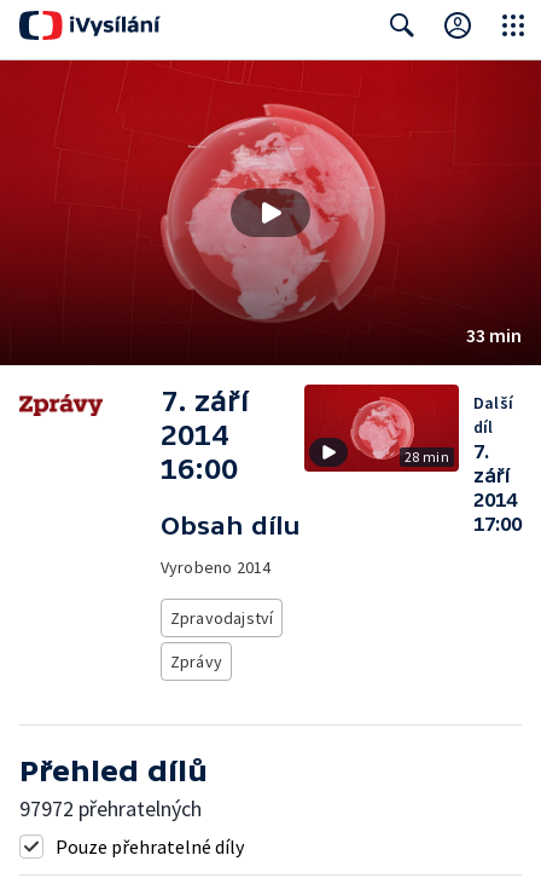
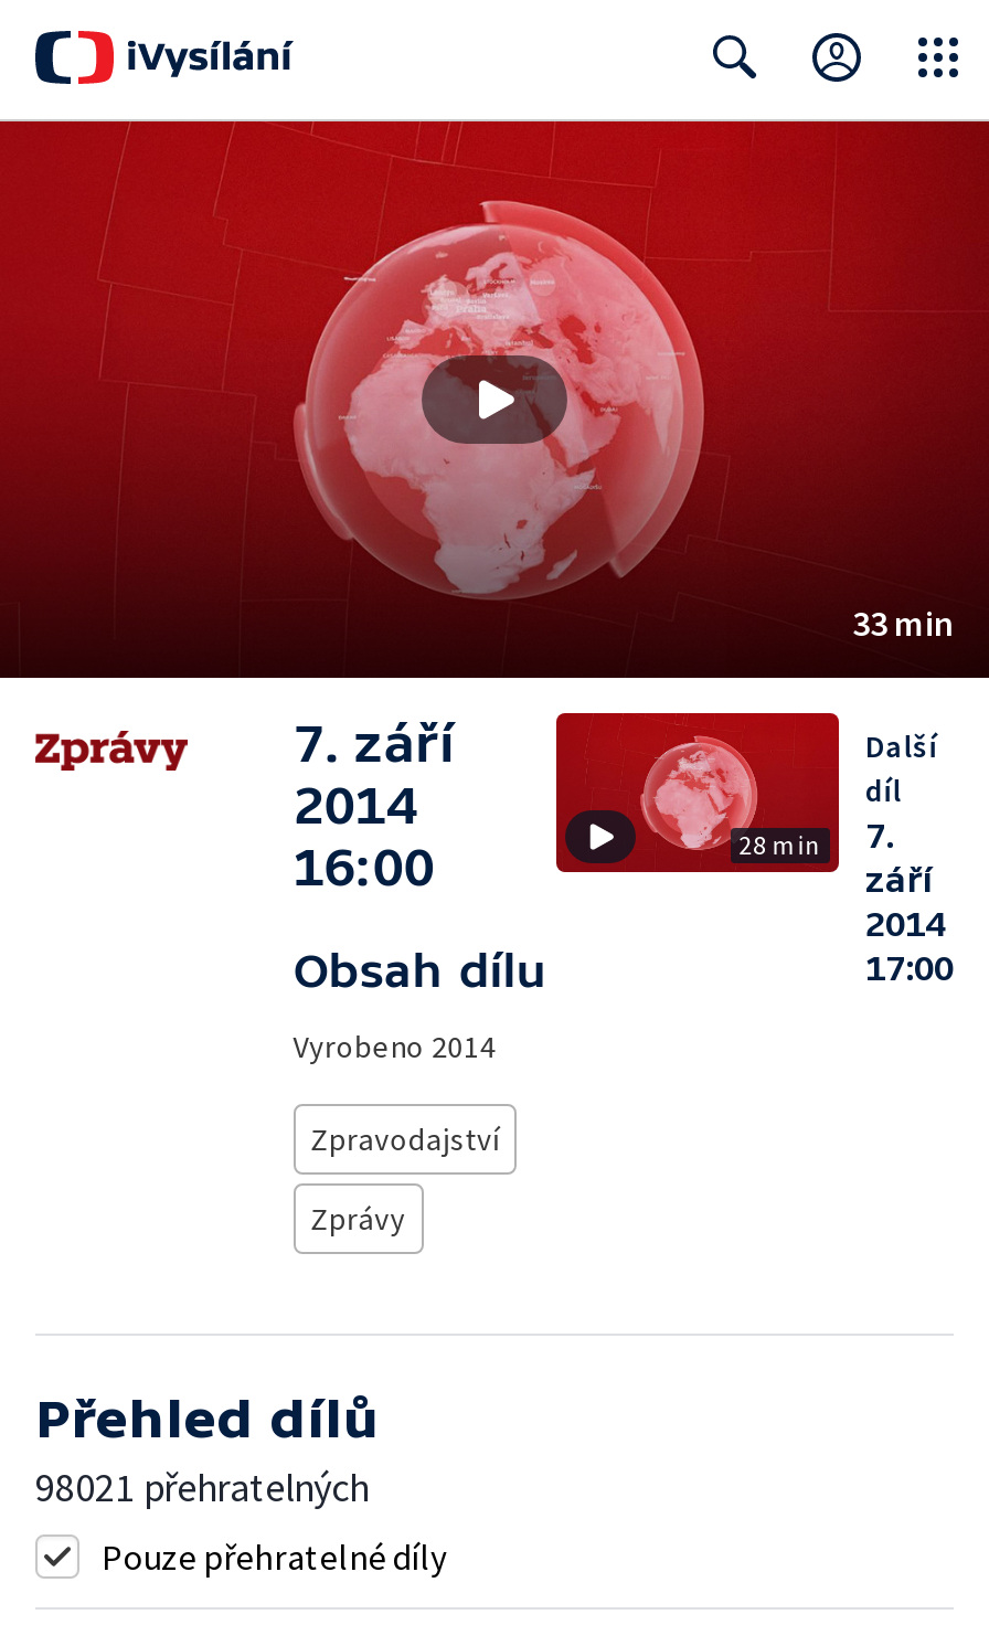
[19,795,202,822] 97972 přehratelných -> [35,1462,369,1512] 98021 přehratelných

